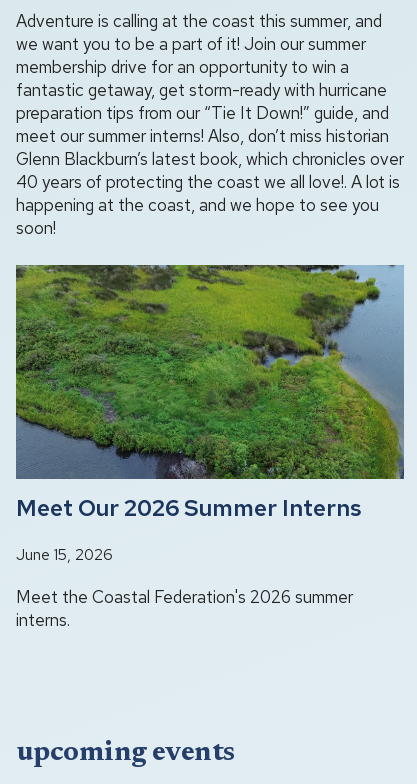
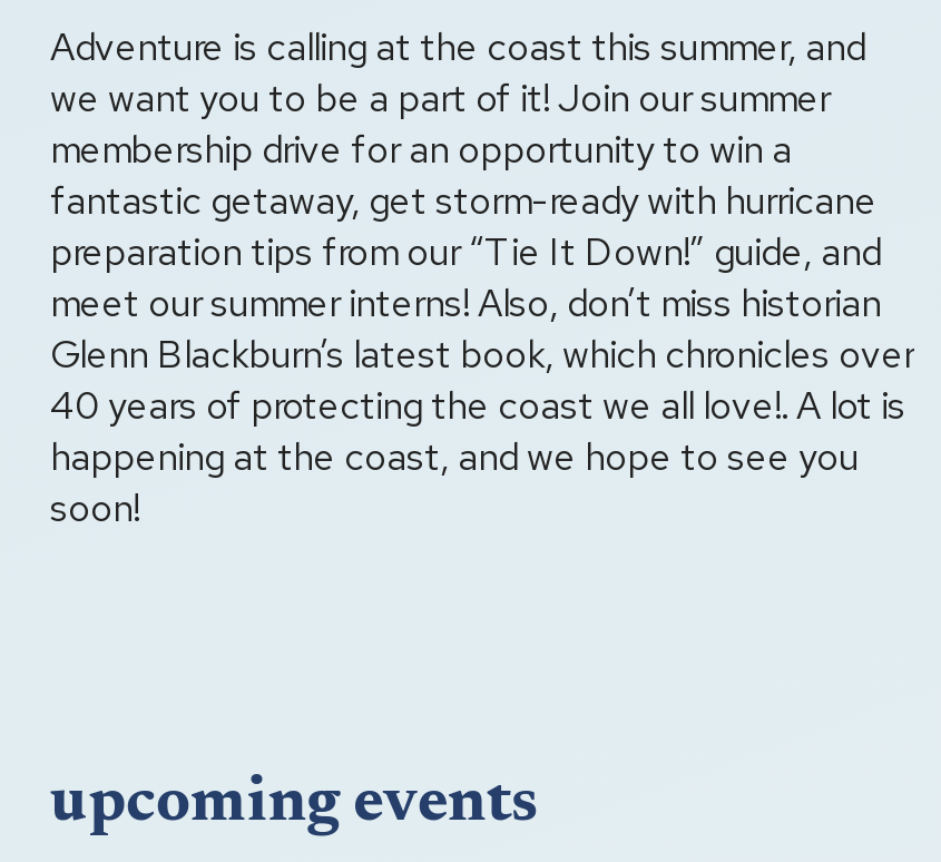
[15,264,405,631] [image] | Meet Our 2026 Summer Interns | June 15, 2026 | Meet the Coastal Federation's 2026 summer | interns. -> none

